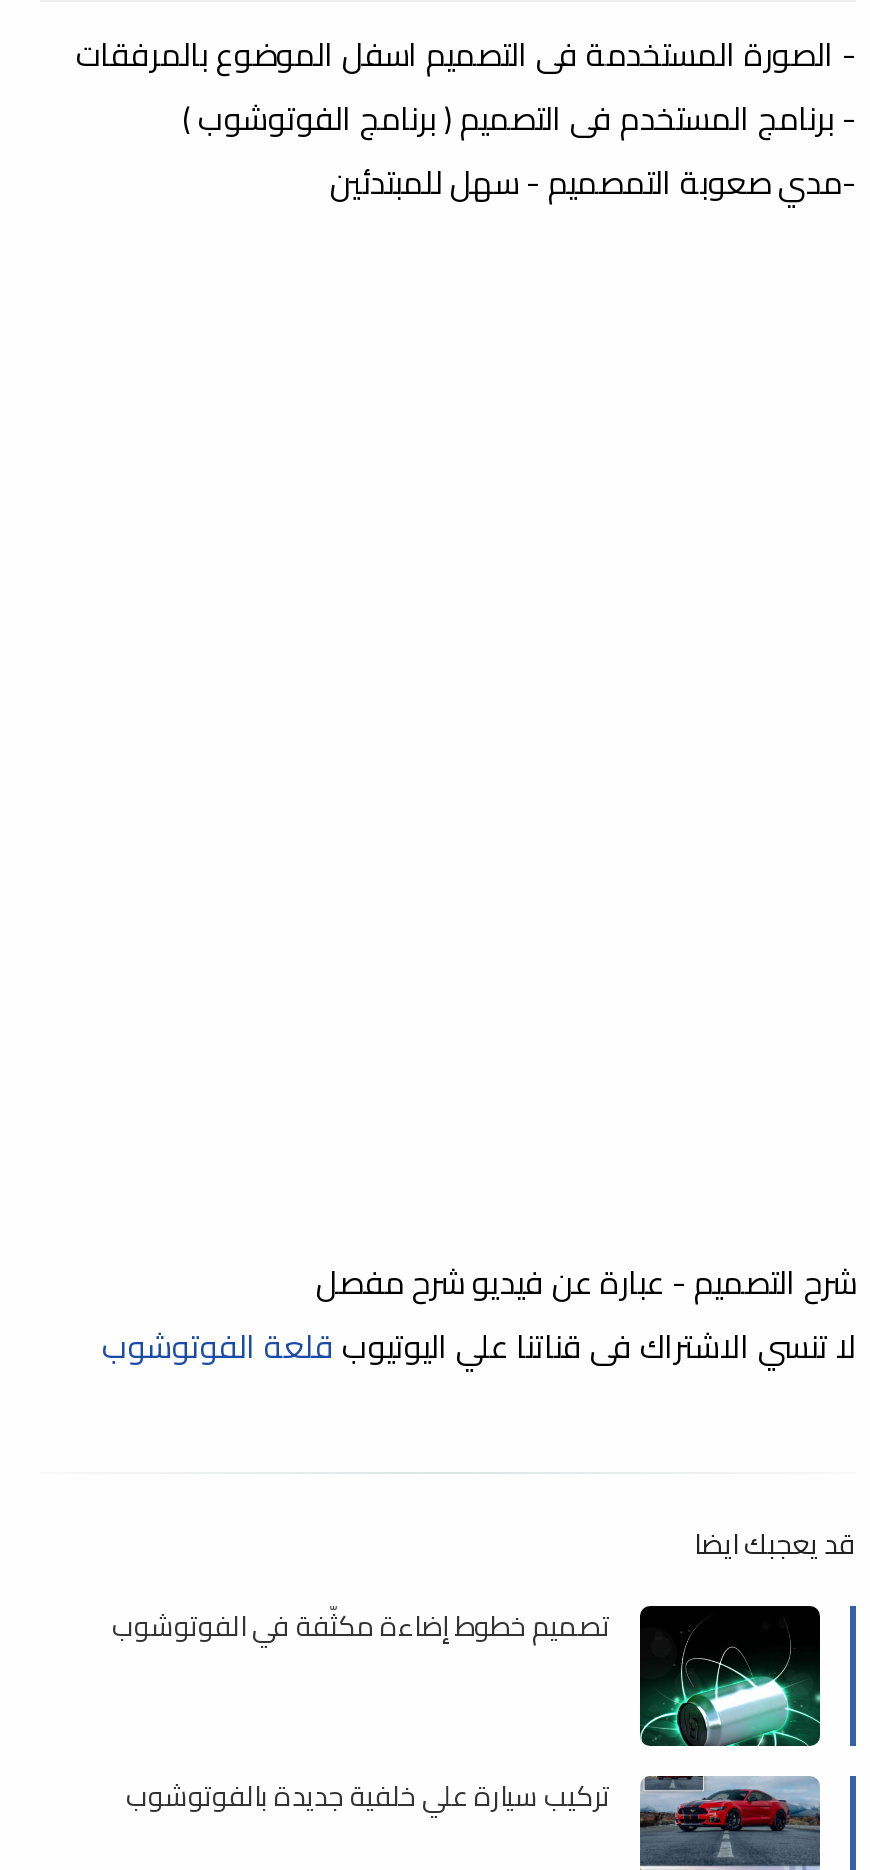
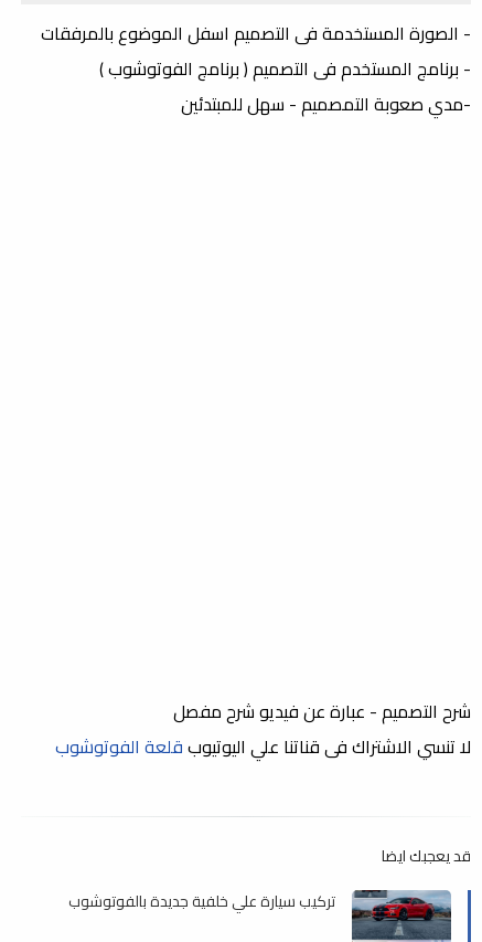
[112,1599,822,1748] [image] | تصميم خطوط إضاءة مكثّفة في الفوتوشوب -> none

